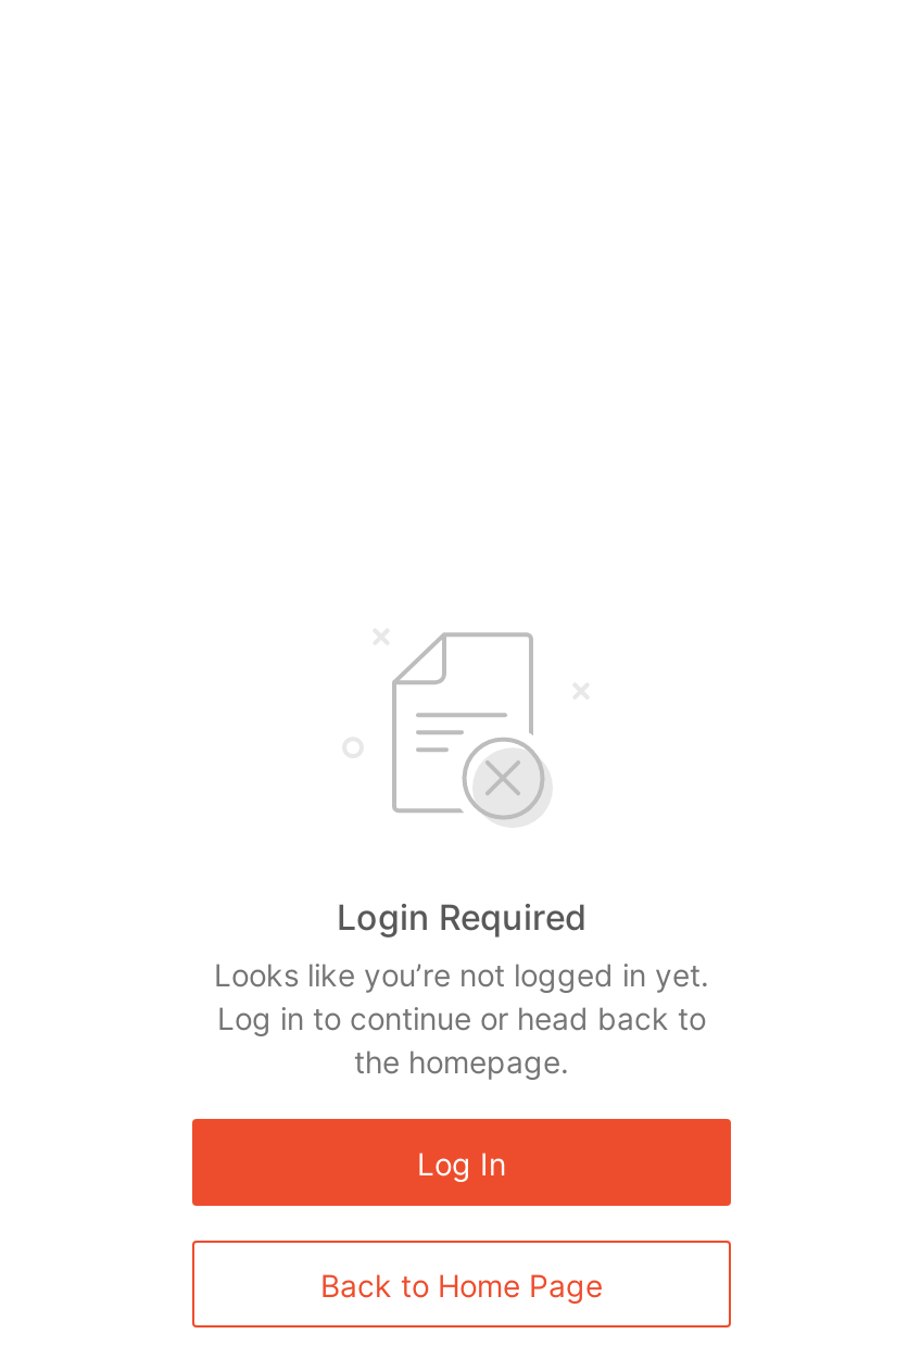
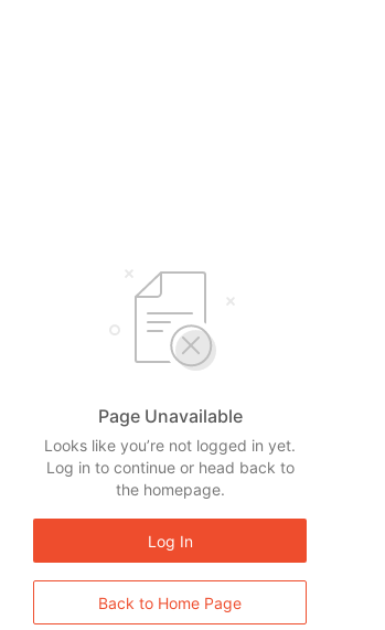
[337,895,586,939] Login Required -> [98,405,242,427] Page Unavailable

